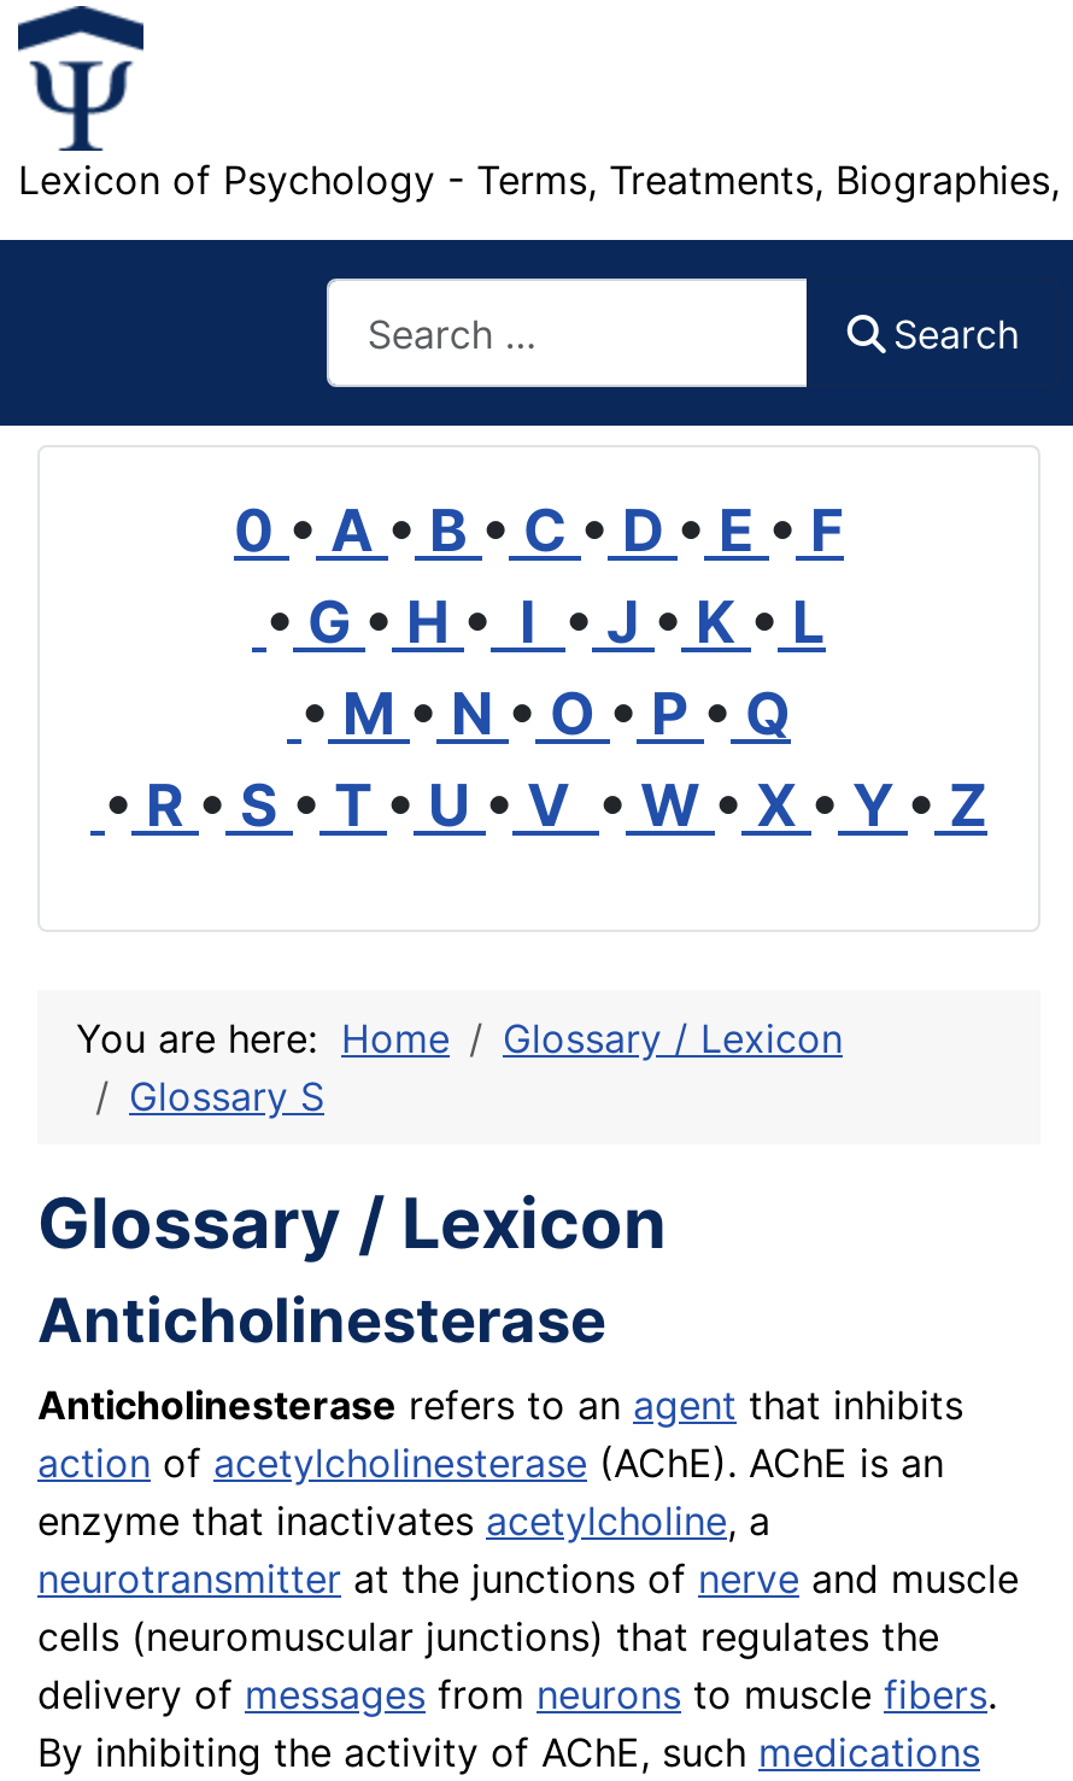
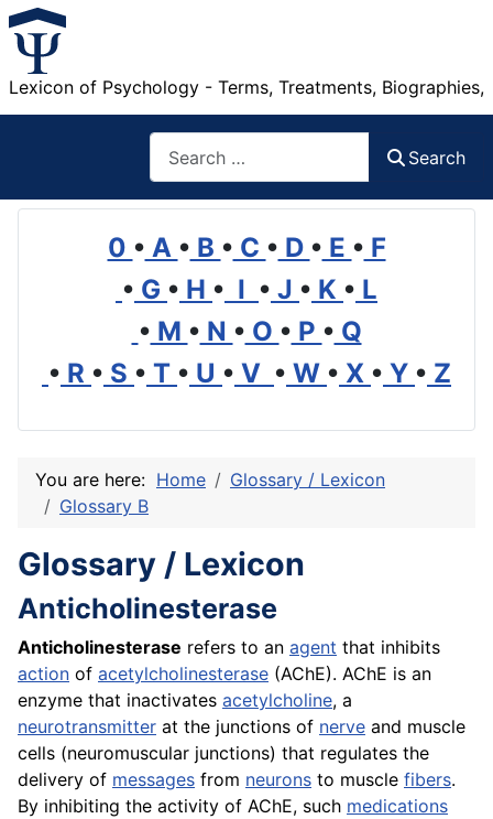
[129,1072,324,1121] Glossary S -> [59,495,149,517] Glossary B

